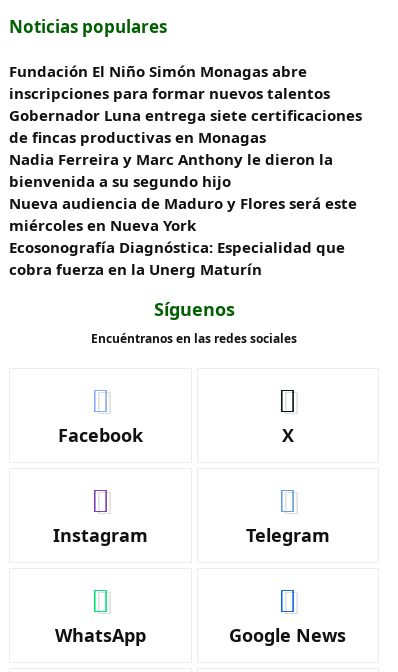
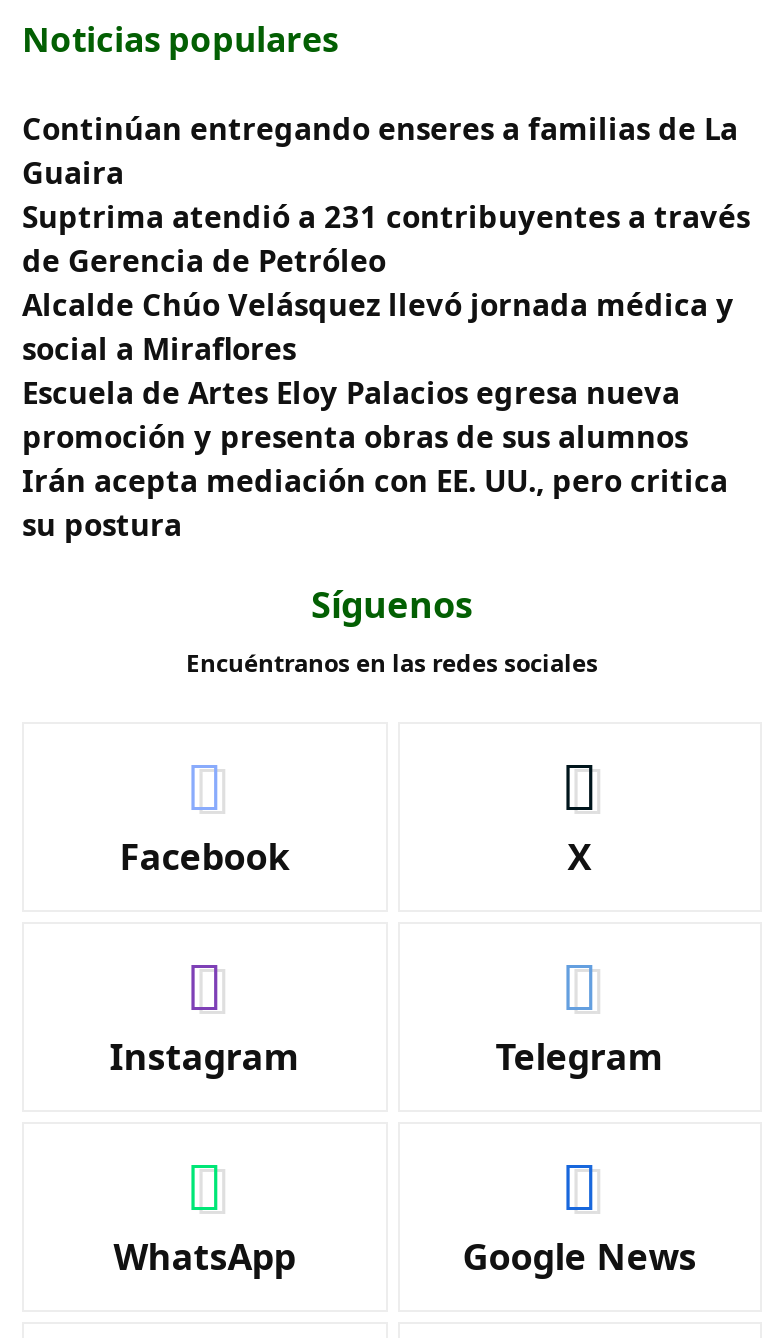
[9,61,362,279] Fundación El Niño Simón Monagas abre | inscripciones para formar nuevos talentos | Gobernador Luna entrega siete certificaciones | de fincas productivas en Monagas | Nadia Ferreira y Marc Anthony le dieron la | bienvenida a su segundo hijo | Nueva audiencia de Maduro y Flores será este | miércoles en Nueva York | Ecosonografía Diagnóstica: Especialidad que | cobra fuerza en la Unerg Maturín -> [22,108,750,544] Continúan entregando enseres a familias de La | Guaira | Suptrima atendió a 231 contribuyentes a través | de Gerencia de Petróleo | Alcalde Chúo Velásquez llevó jornada médica y | social a Miraflores | Escuela de Artes Eloy Palacios egresa nueva | promoción y presenta obras de sus alumnos | Irán acepta mediación con EE. UU., pero critica | su postura

